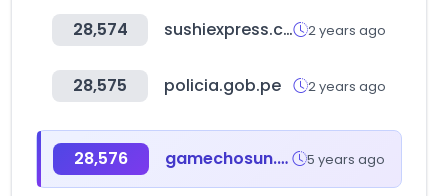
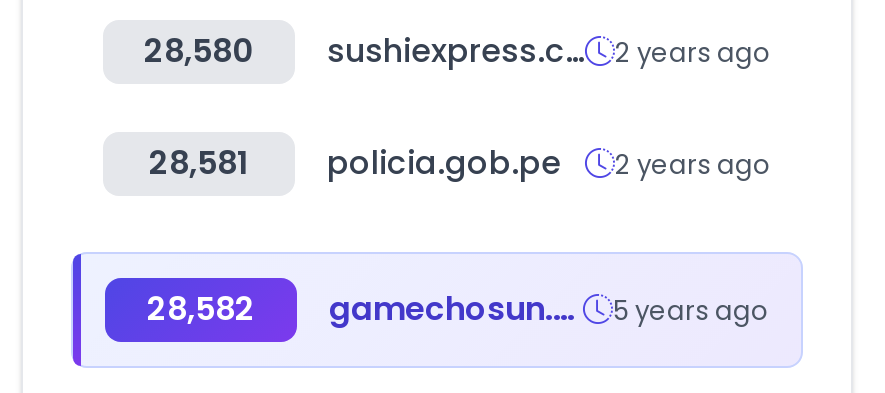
[72,18,127,41] 28,574 -> [144,28,254,74] 28,580
[73,74,386,97] 28,575 policia.gob.pe 2 years ago -> [149,140,771,186] 28,581 policia.gob.pe 2 years ago
[74,147,128,170] 28,576 -> [147,286,255,332] 28,582

